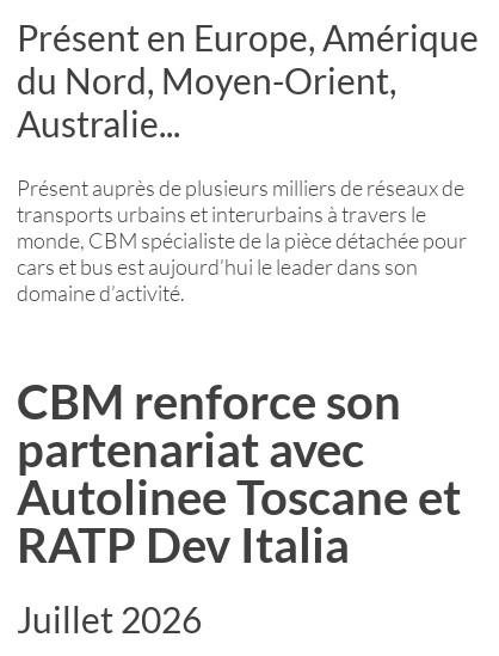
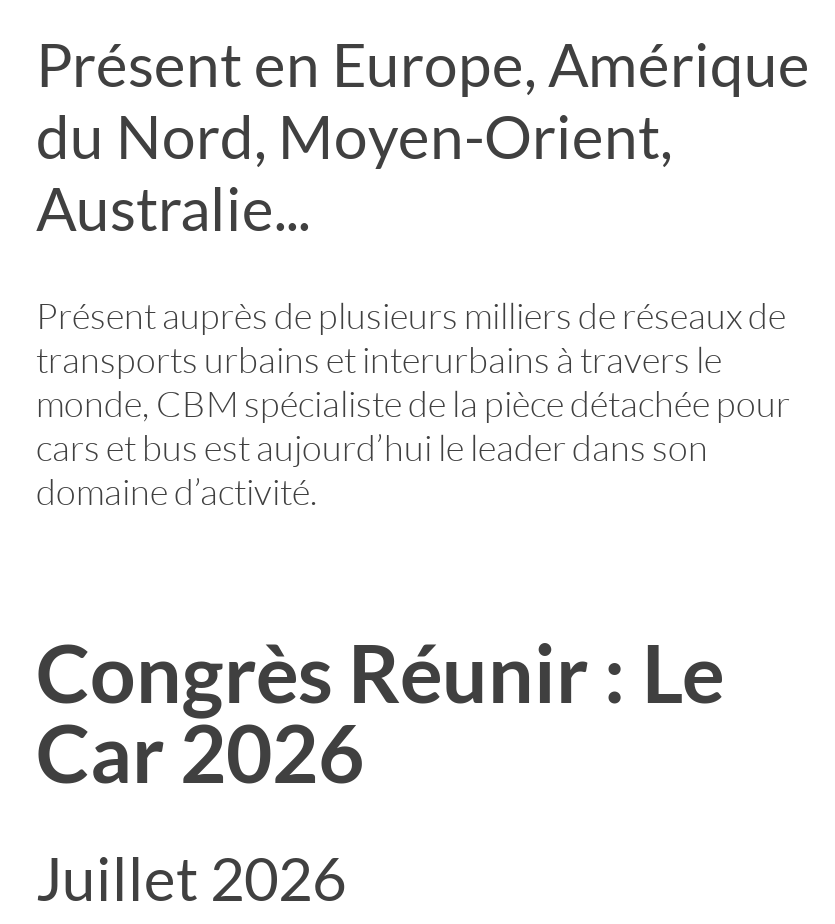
[17,372,461,573] CBM renforce son | partenariat avec | Autolinee Toscane et | RATP Dev Italia -> [36,624,724,800] Congrès Réunir : Le | Car 2026

